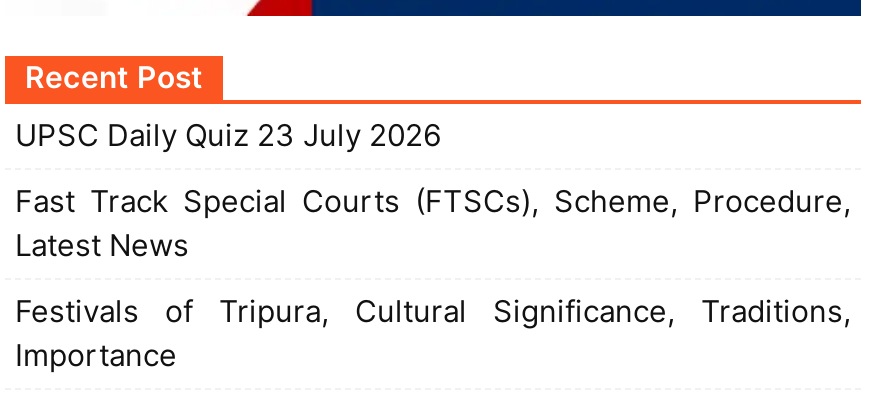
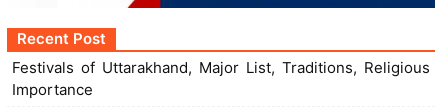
[15,116,851,330] UPSC Daily Quiz 23 July 2026 | Fast Track Special Courts (FTSCs), Scheme, Procedure, | Latest News | Festivals of Tripura, Cultural Significance, Traditions, -> [12,58,430,77] Festivals of Uttarakhand, Major List, Traditions, Religious

